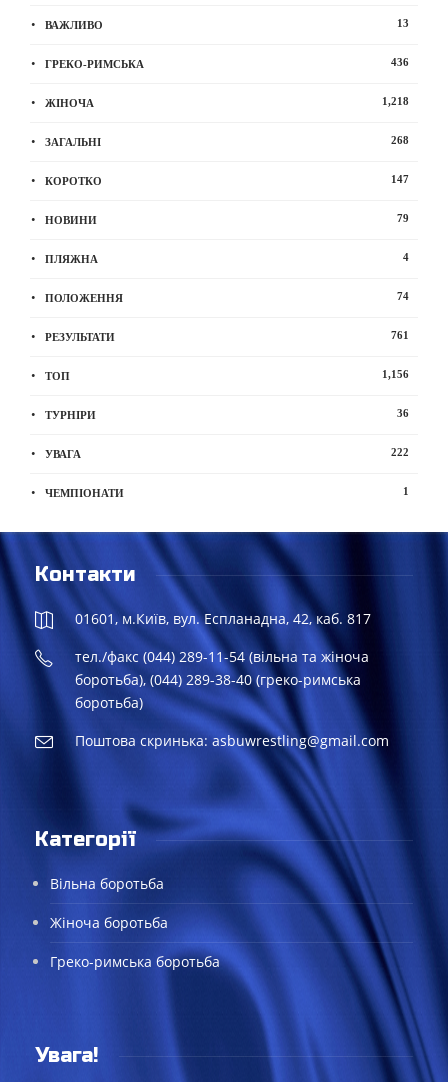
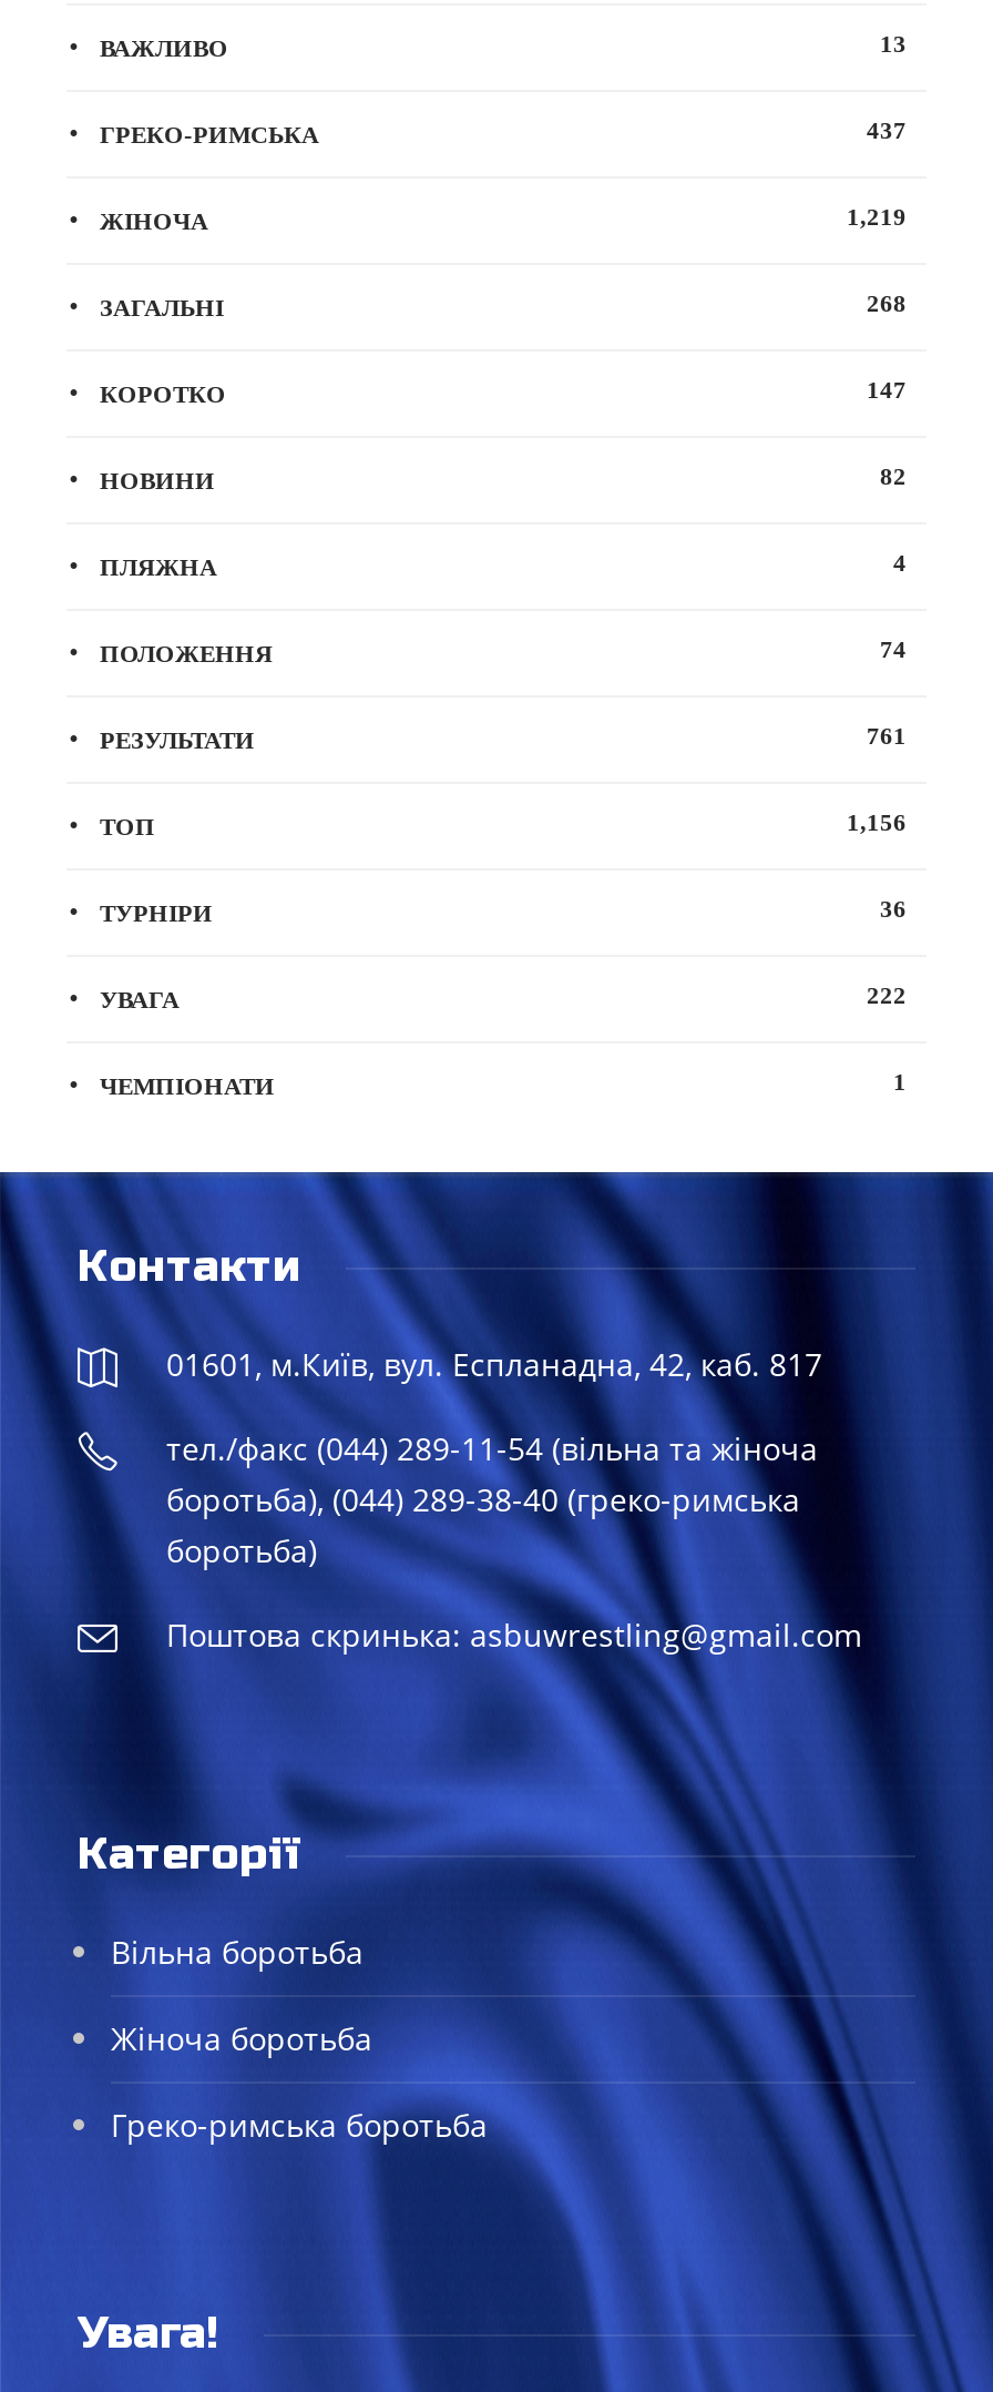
[391,56,409,68] 436 -> [867,116,907,143] 437
[382,95,409,107] 1,218 -> [847,203,907,230] 1,219
[397,212,409,224] 79 -> [880,462,907,489] 82

